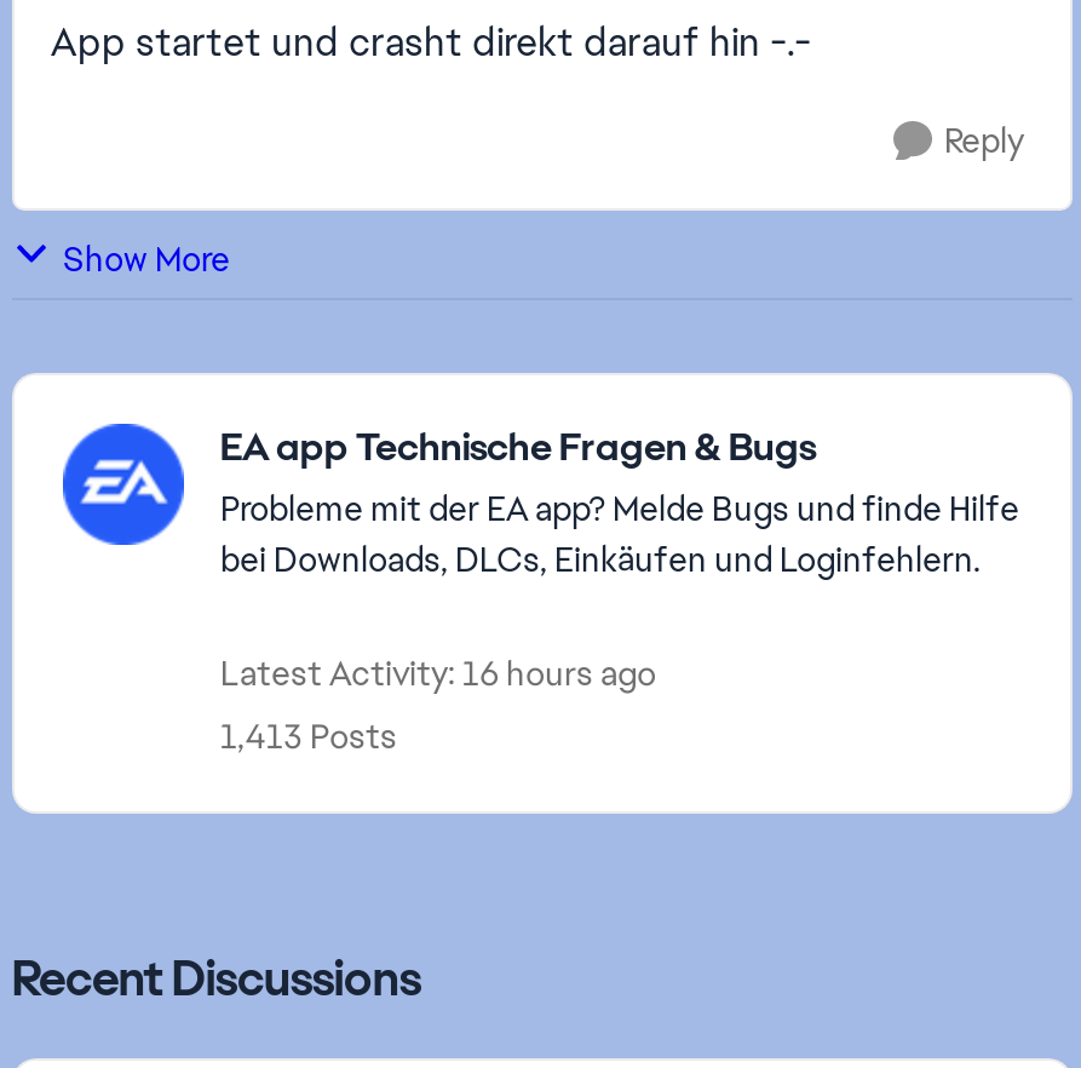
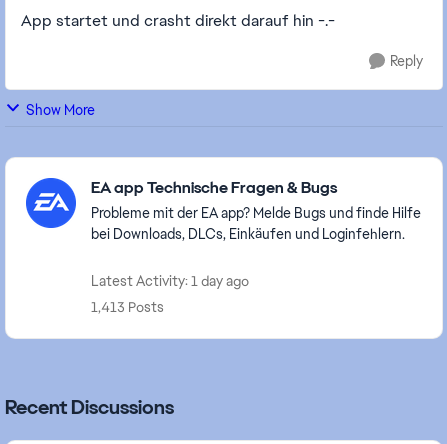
[220,651,656,695] Latest Activity: 16 hours ago -> [91,272,249,290] Latest Activity: 1 day ago

